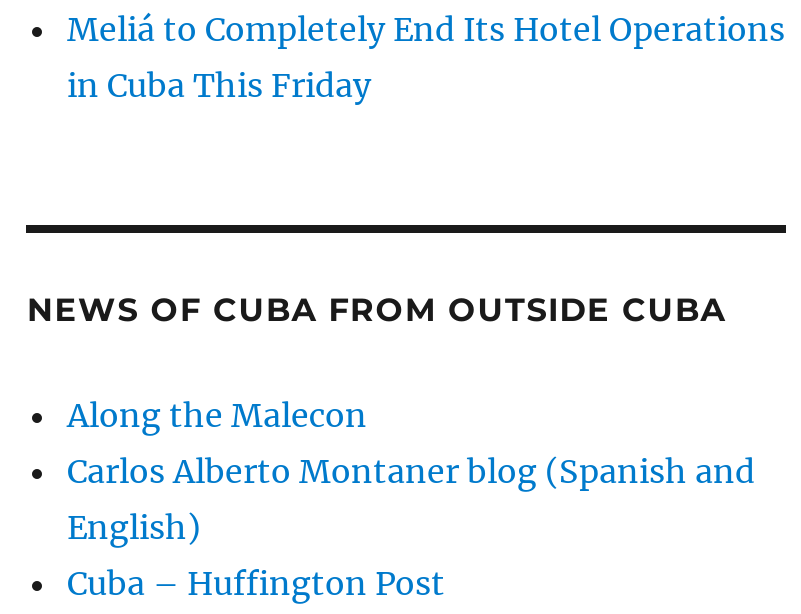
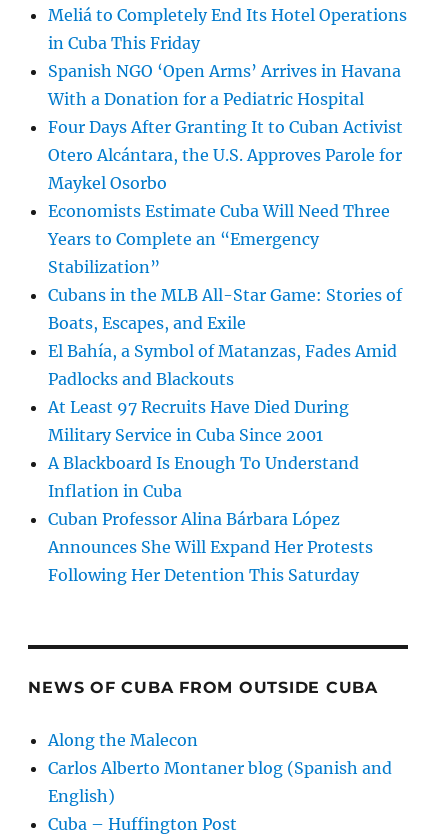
none -> [48,61,403,585] Spanish NGO ‘Open Arms’ Arrives in Havana | With a Donation for a Pediatric Hospital | Four Days After Granting It to Cuban Activist | Otero Alcántara, the U.S. Approves Parole for | Maykel Osorbo | Economists Estimate Cuba Will Need Three | Years to Complete an “Emergency | Stabilization” | Cubans in the MLB All-Star Game: Stories of | Boats, Escapes, and Exile | El Bahía, a Symbol of Matanzas, Fades Amid | Padlocks and Blackouts | At Least 97 Recruits Have Died During | Military Service in Cuba Since 2001 | A Blackboard Is Enough To Understand | Inflation in Cuba | Cuban Professor Alina Bárbara López | Announces She Will Expand Her Protests | Following Her Detention This Saturday

